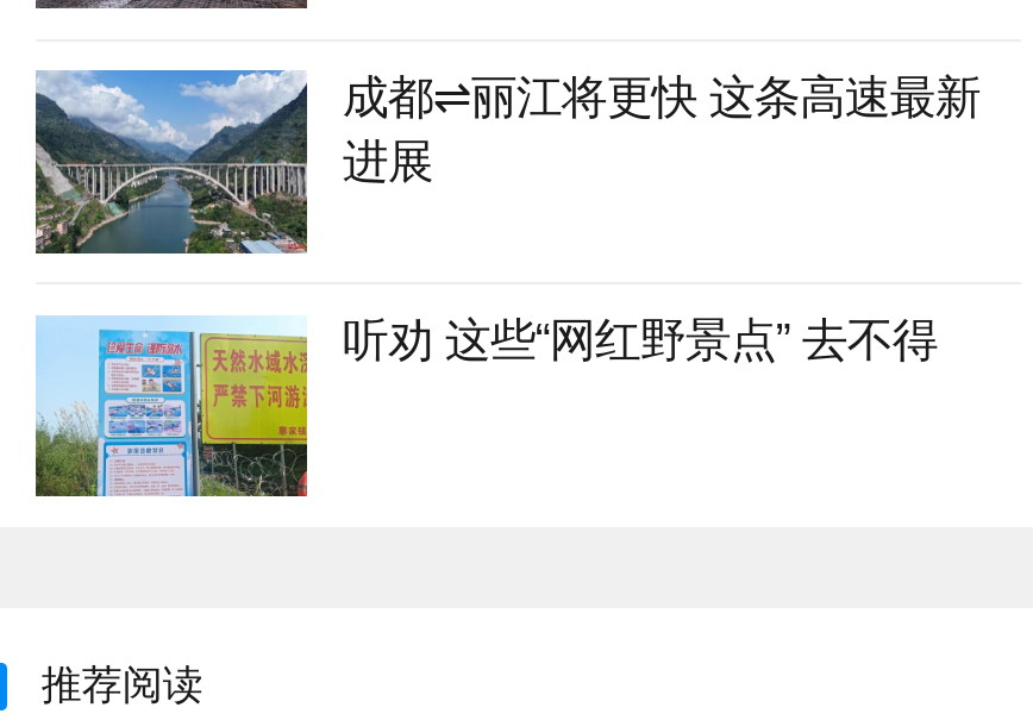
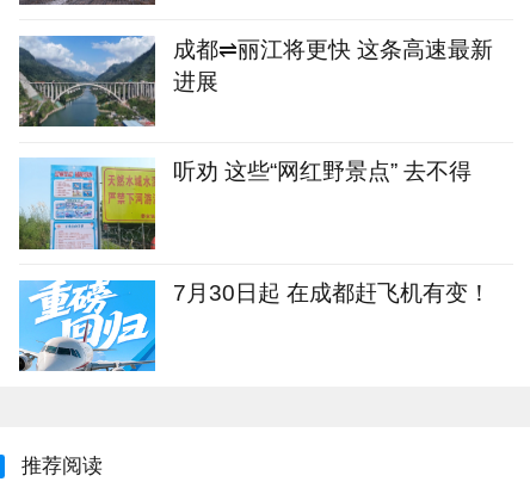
none -> [18,279,490,372] [image] | 7月30日起 在成都赶飞机有变！

